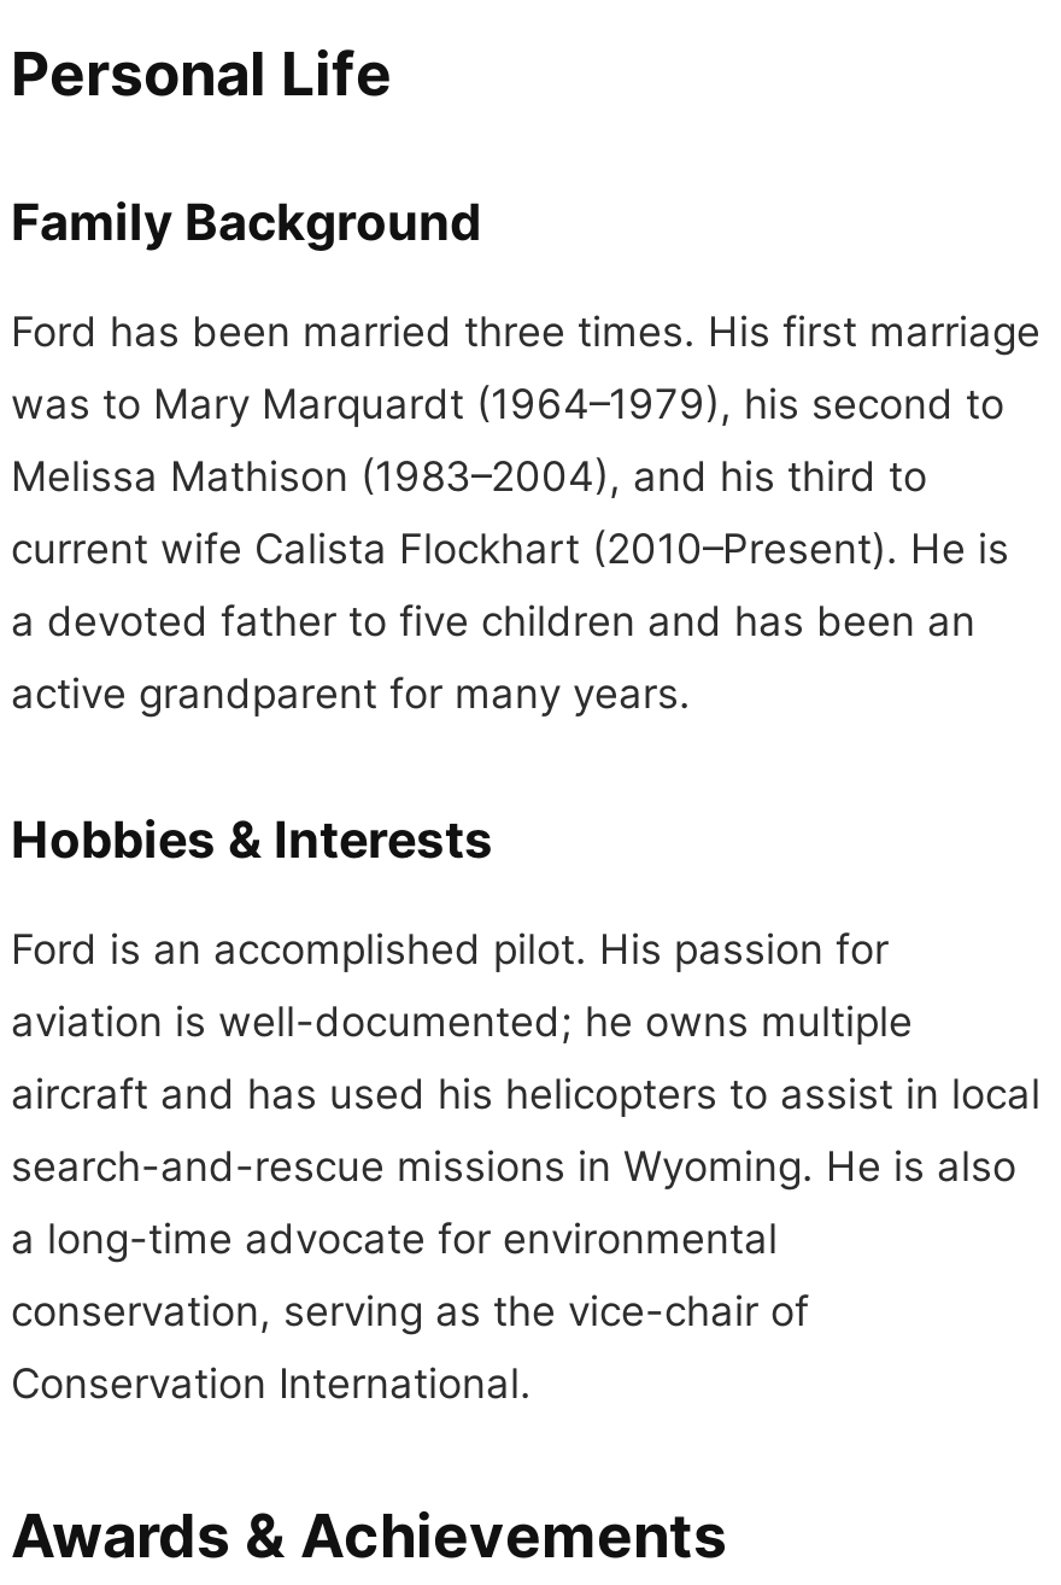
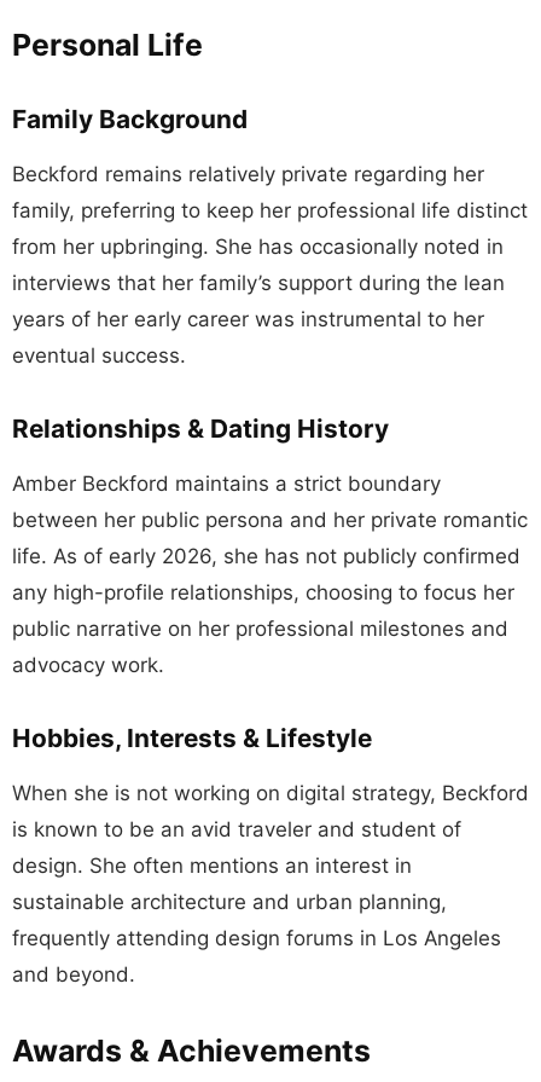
[11,308,1041,1408] Ford has been married three times. His first marriage | was to Mary Marquardt (1964–1979), his second to | Melissa Mathison (1983–2004), and his third to | current wife Calista Flockhart (2010–Present). He is | a devoted father to five children and has been an | active grandparent for many years. | Hobbies & Interests | Ford is an accomplished pilot. His passion for | aviation is well-documented; he owns multiple | aircraft and has used his helicopters to assist in local | search-and-rescue missions in Wyoming. He is also | a long-time advocate for environmental | conservation, serving as the vice-chair of | Conservation International. -> [12,162,529,987] Beckford remains relatively private regarding her | family, preferring to keep her professional life distinct | from her upbringing. She has occasionally noted in | interviews that her family’s support during the lean | years of her early career was instrumental to her | eventual success. | Relationships & Dating History | Amber Beckford maintains a strict boundary | between her public persona and her private romantic | life. As of early 2026, she has not publicly confirmed | any high-profile relationships, choosing to focus her | public narrative on her professional milestones and | advocacy work. | Hobbies, Interests & Lifestyle | When she is not working on digital strategy, Beckford | is known to be an avid traveler and student of | design. She often mentions an interest in | sustainable architecture and urban planning, | frequently attending design forums in Los Angeles | and beyond.

